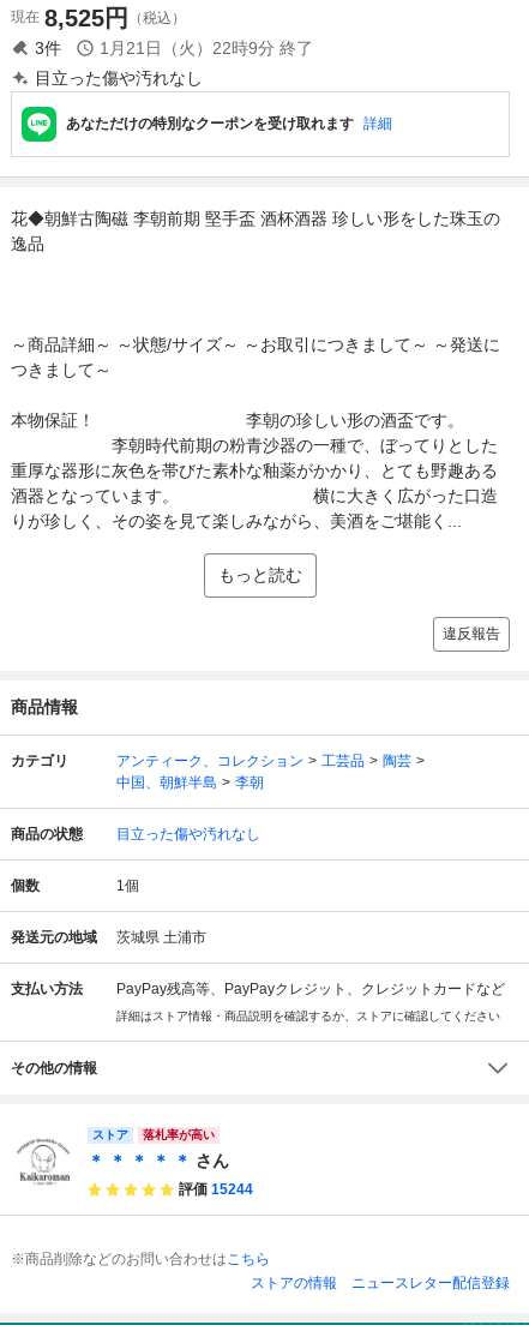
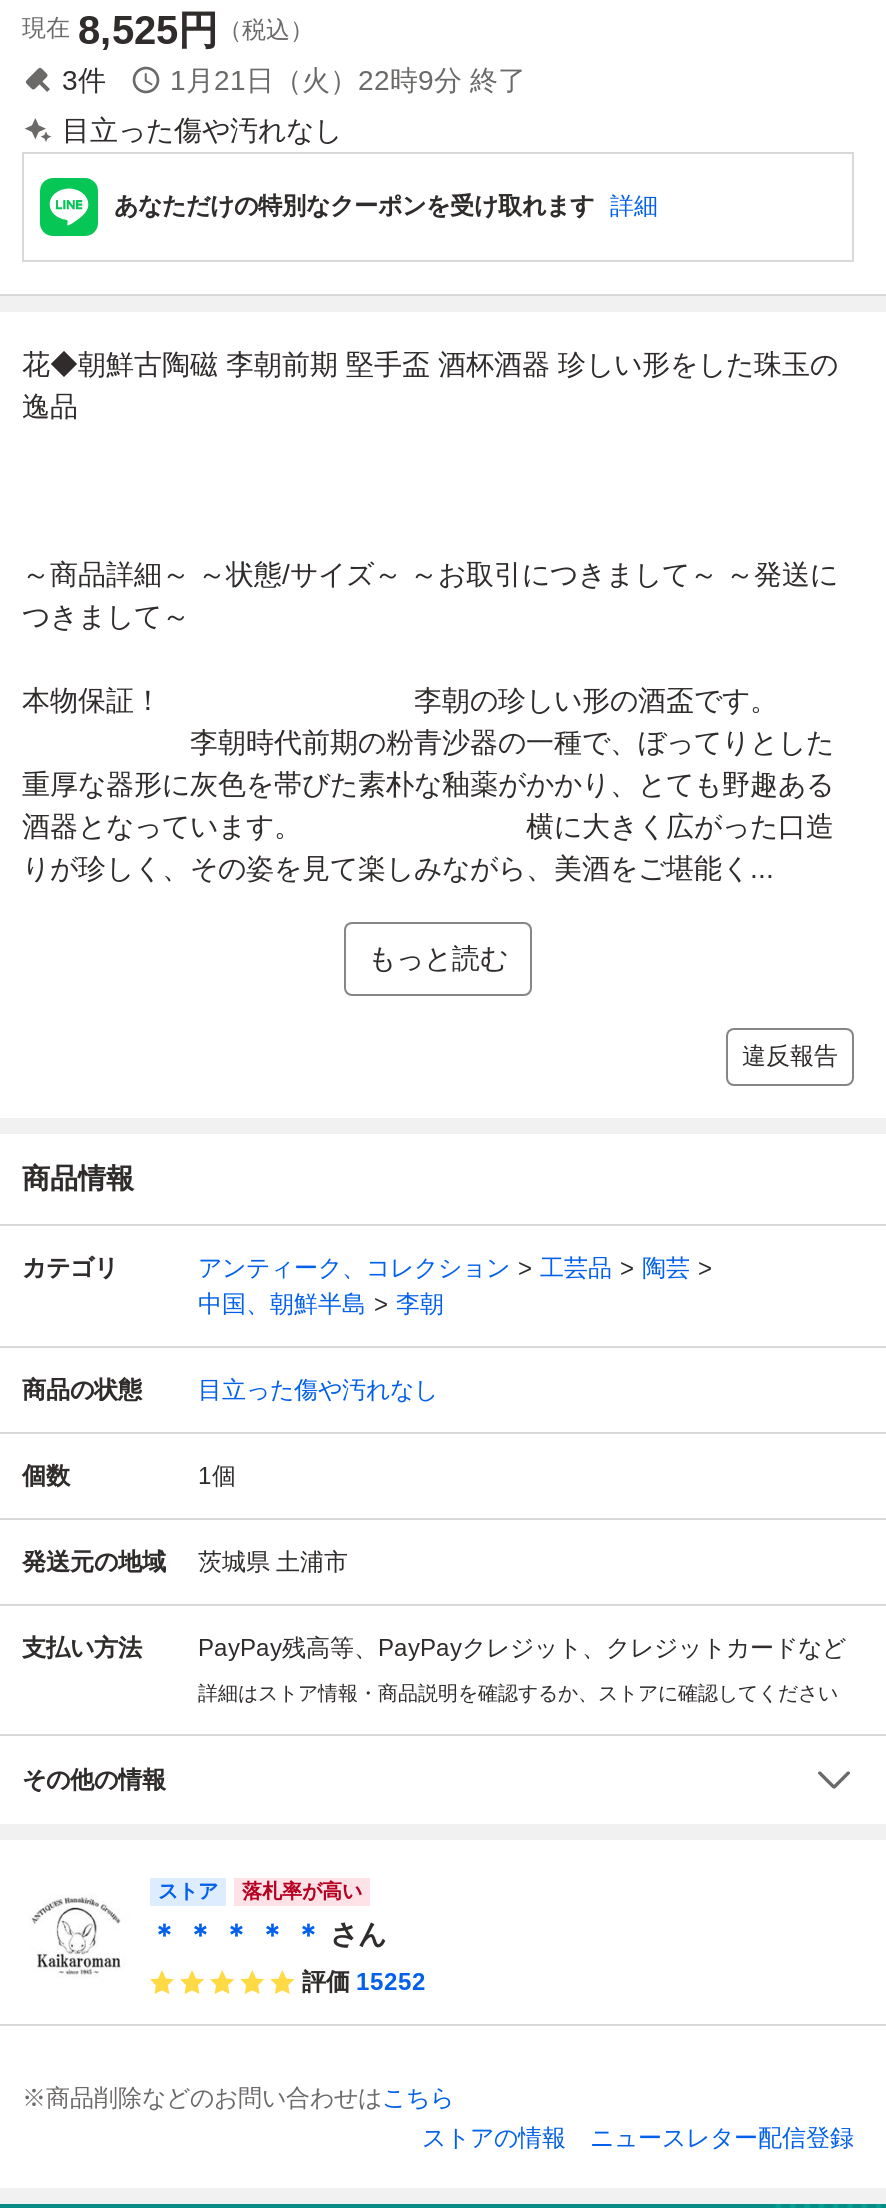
[179,1181,253,1198] 評価 15244 -> [302,1968,426,1996] 評価 15252

